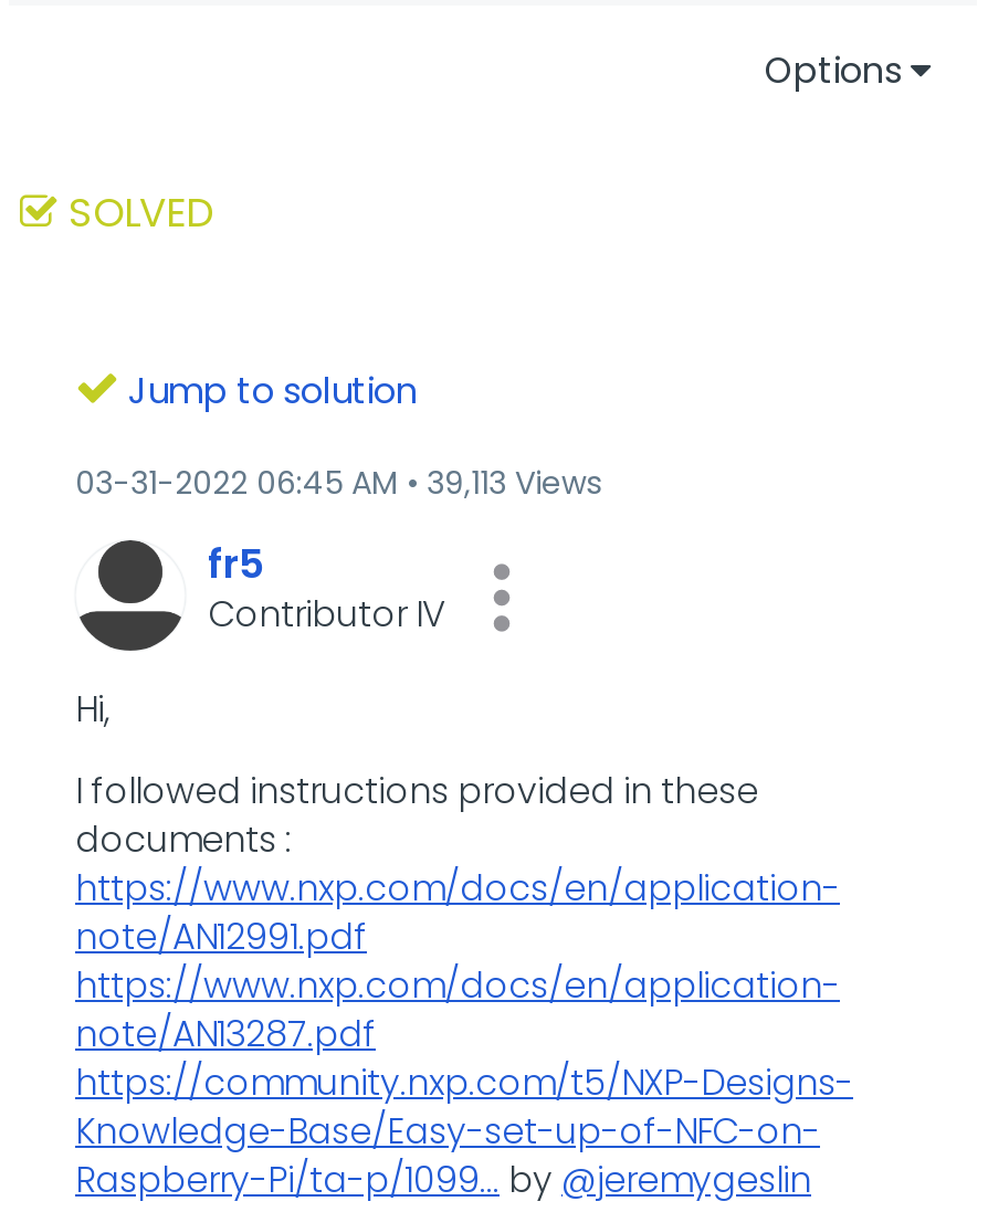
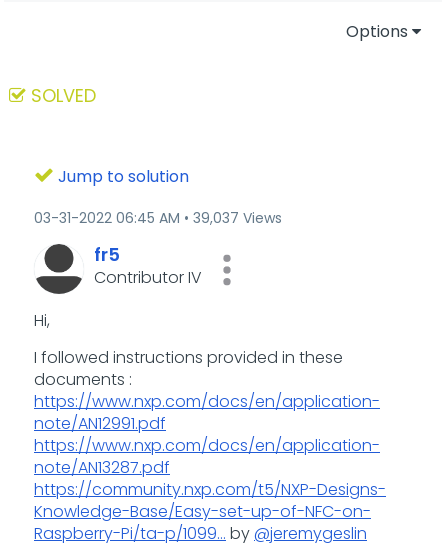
[75,461,601,505] 03-31-2022 06:45 AM 39,113 Views -> [34,208,282,228] 03-31-2022 06:45 AM 39,037 Views

